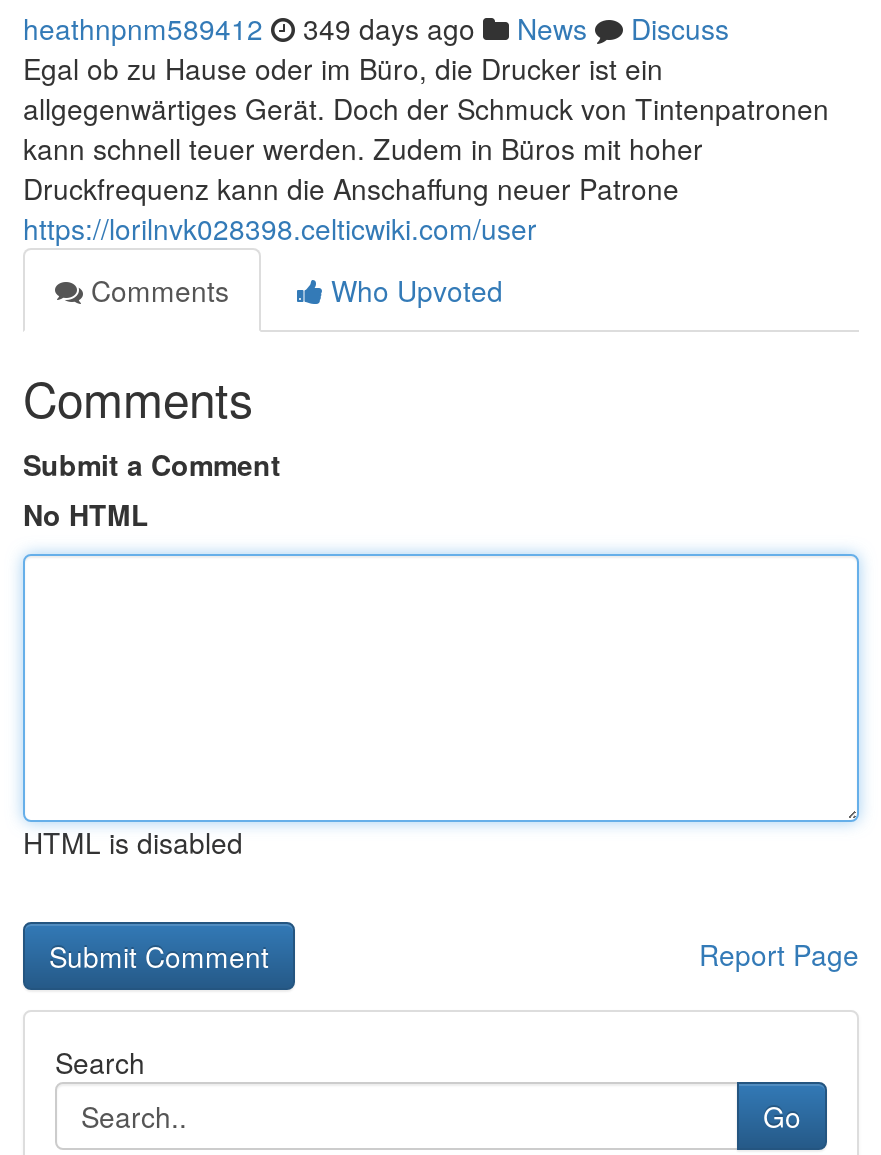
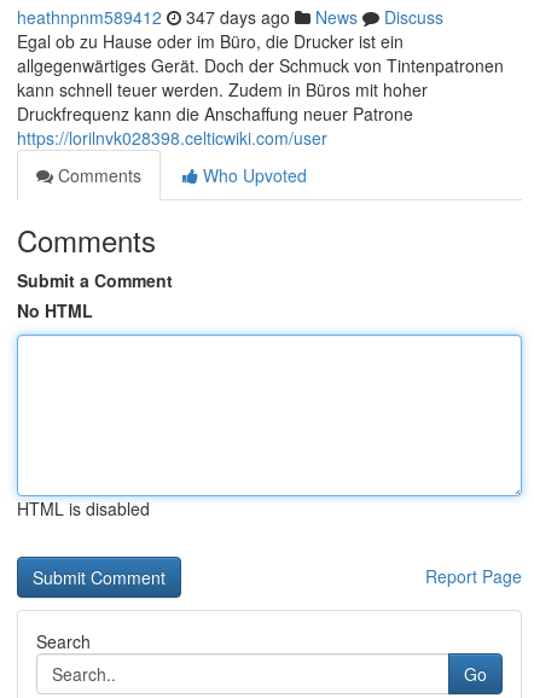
[23,8,729,48] heathnpnm589412 349 days ago News Discuss -> [17,5,443,29] heathnpnm589412 347 days ago News Discuss

